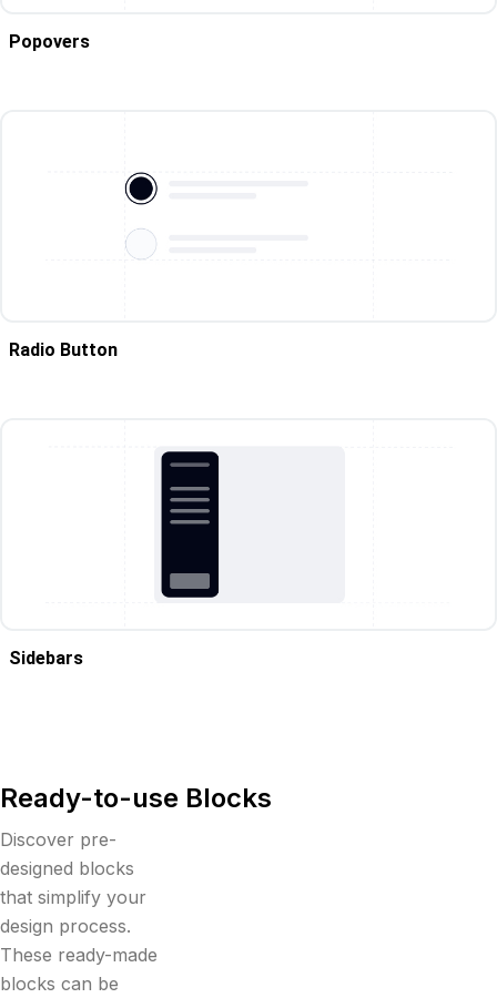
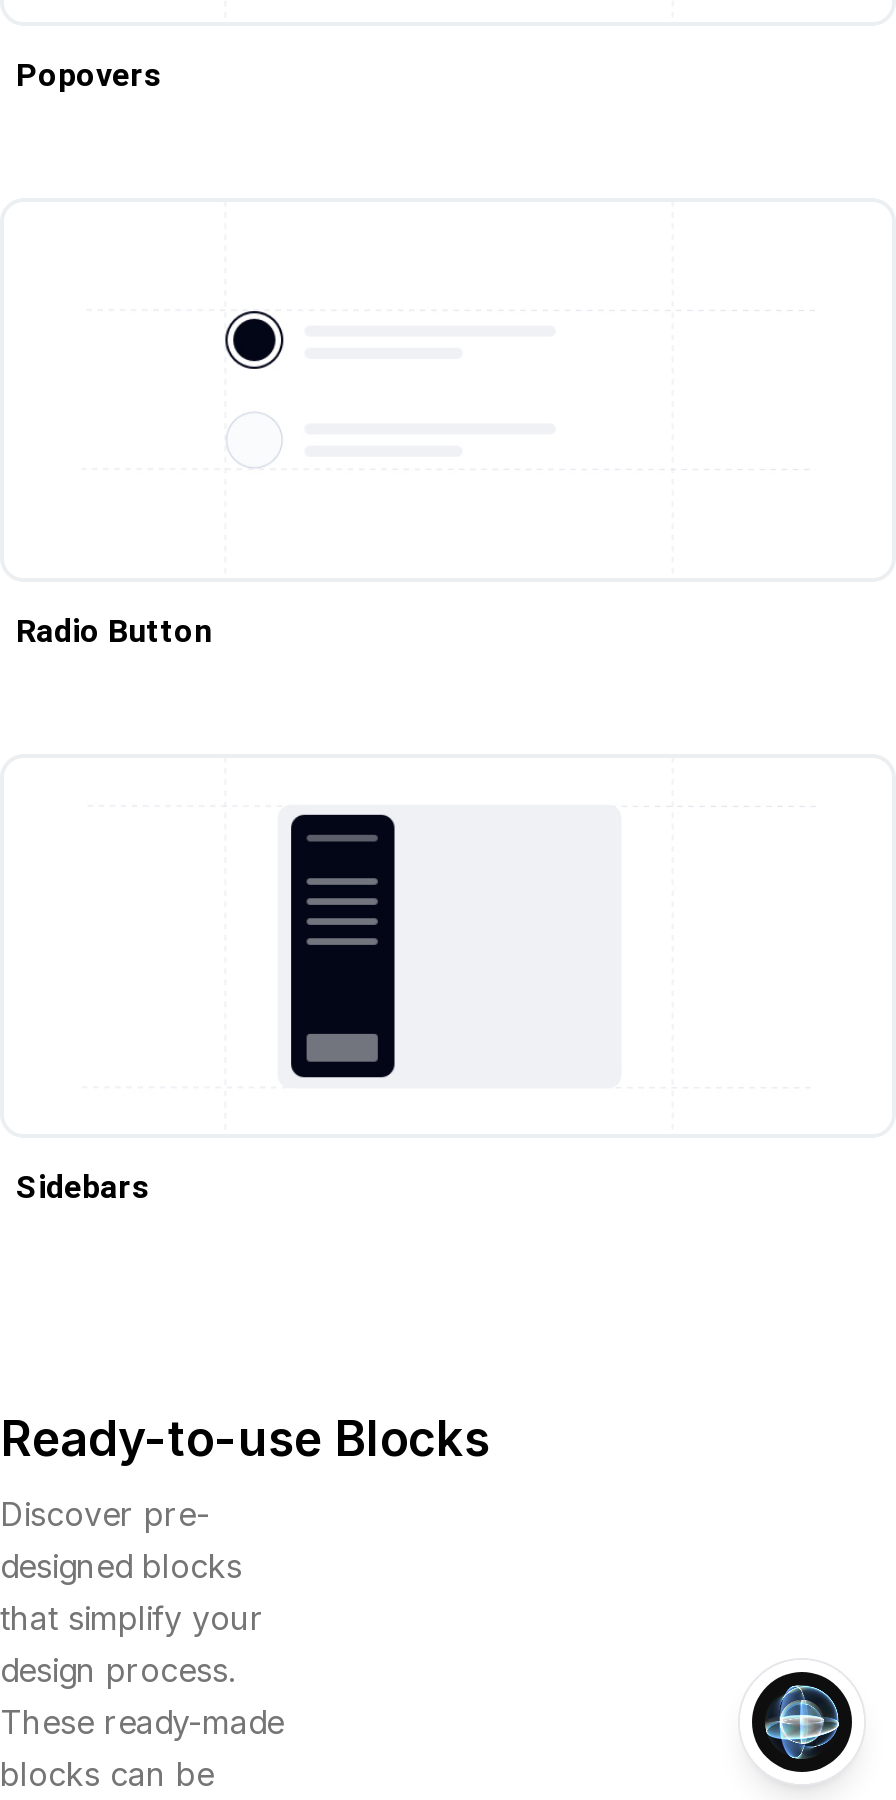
none -> [750,1670,854,1774] [image]

